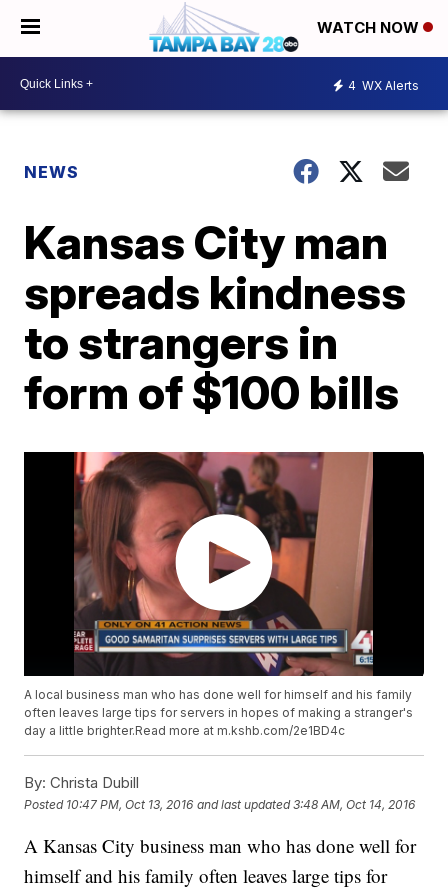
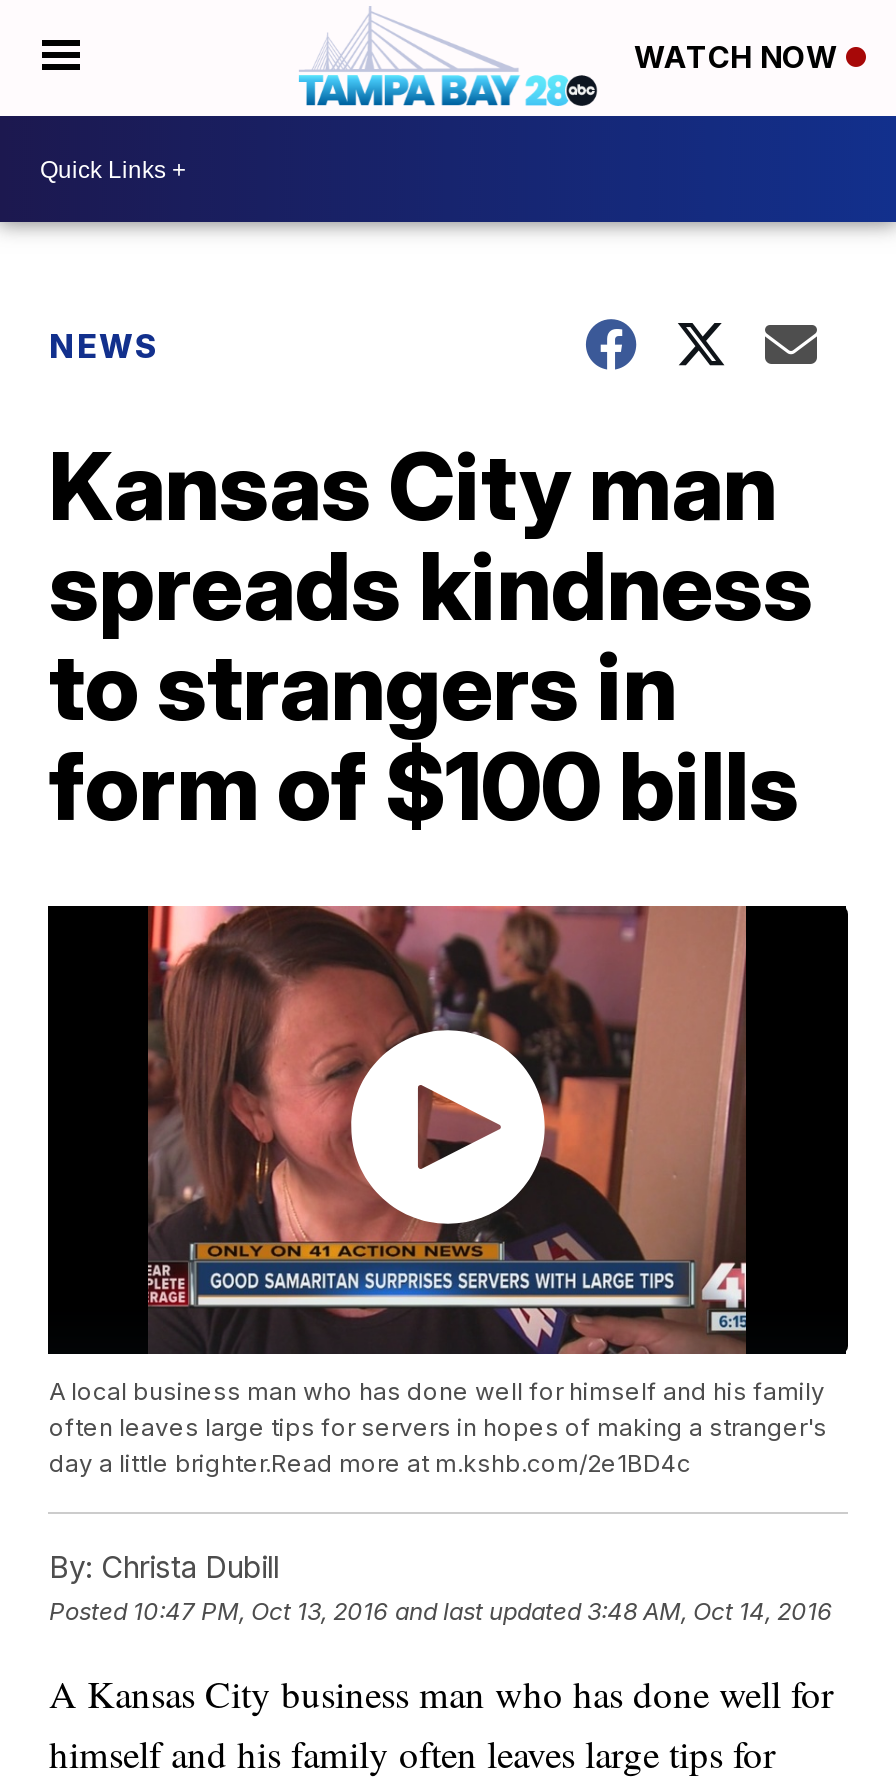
[348,77,419,92] 4 WX Alerts -> none

